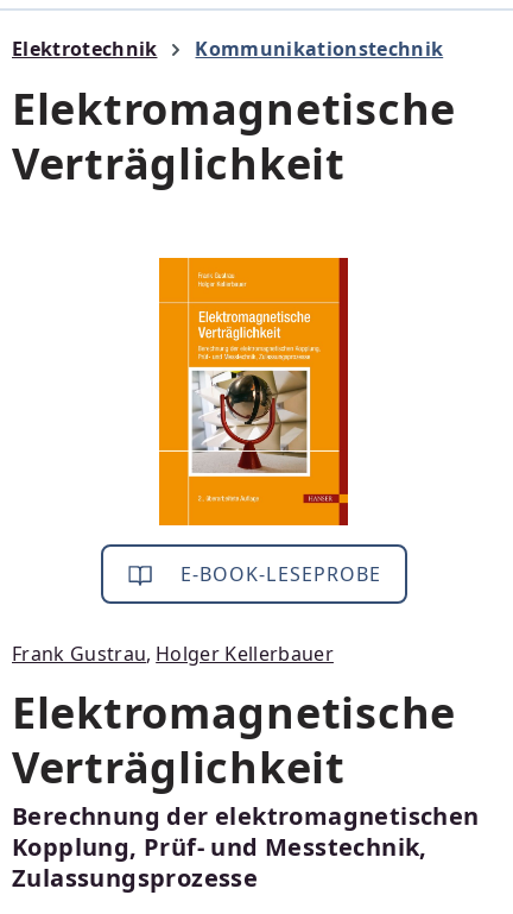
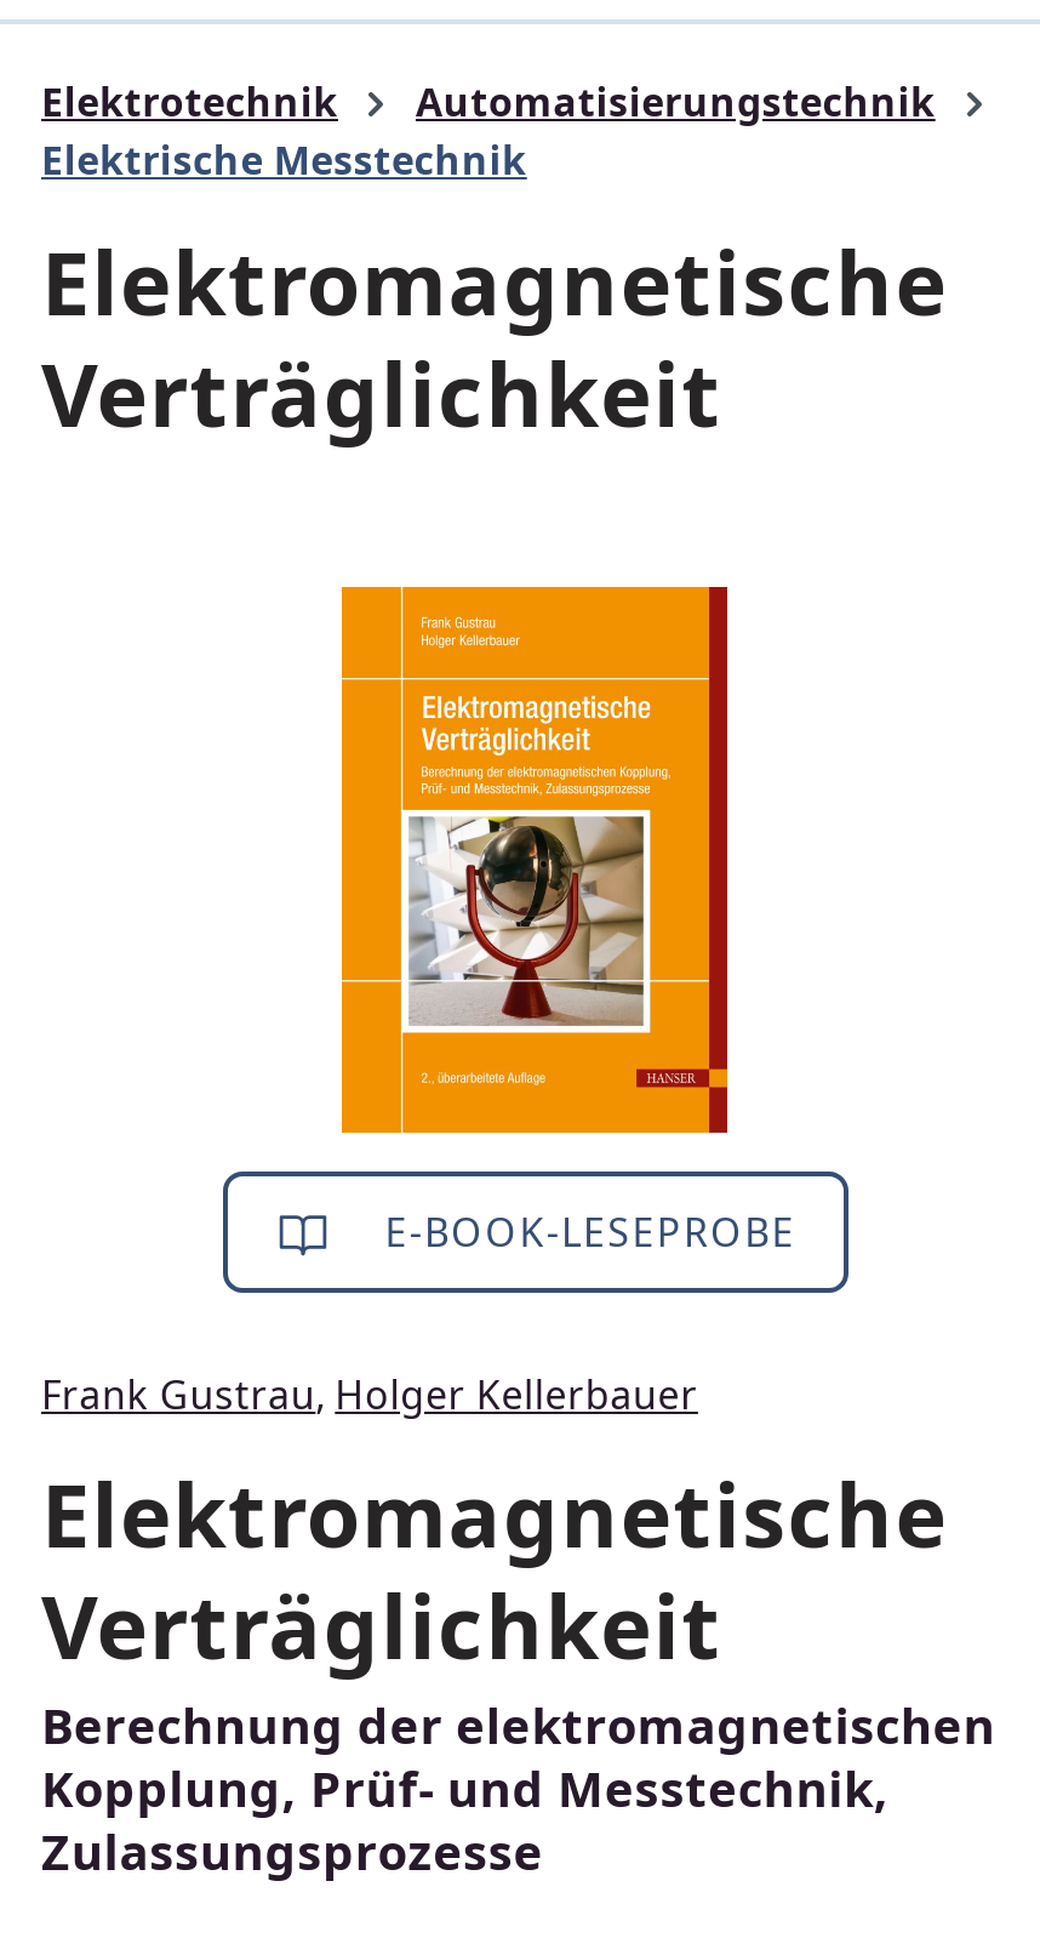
[195,36,443,62] Kommunikationstechnik -> [41,75,936,187] Automatisierungstechnik | Elektrische Messtechnik

